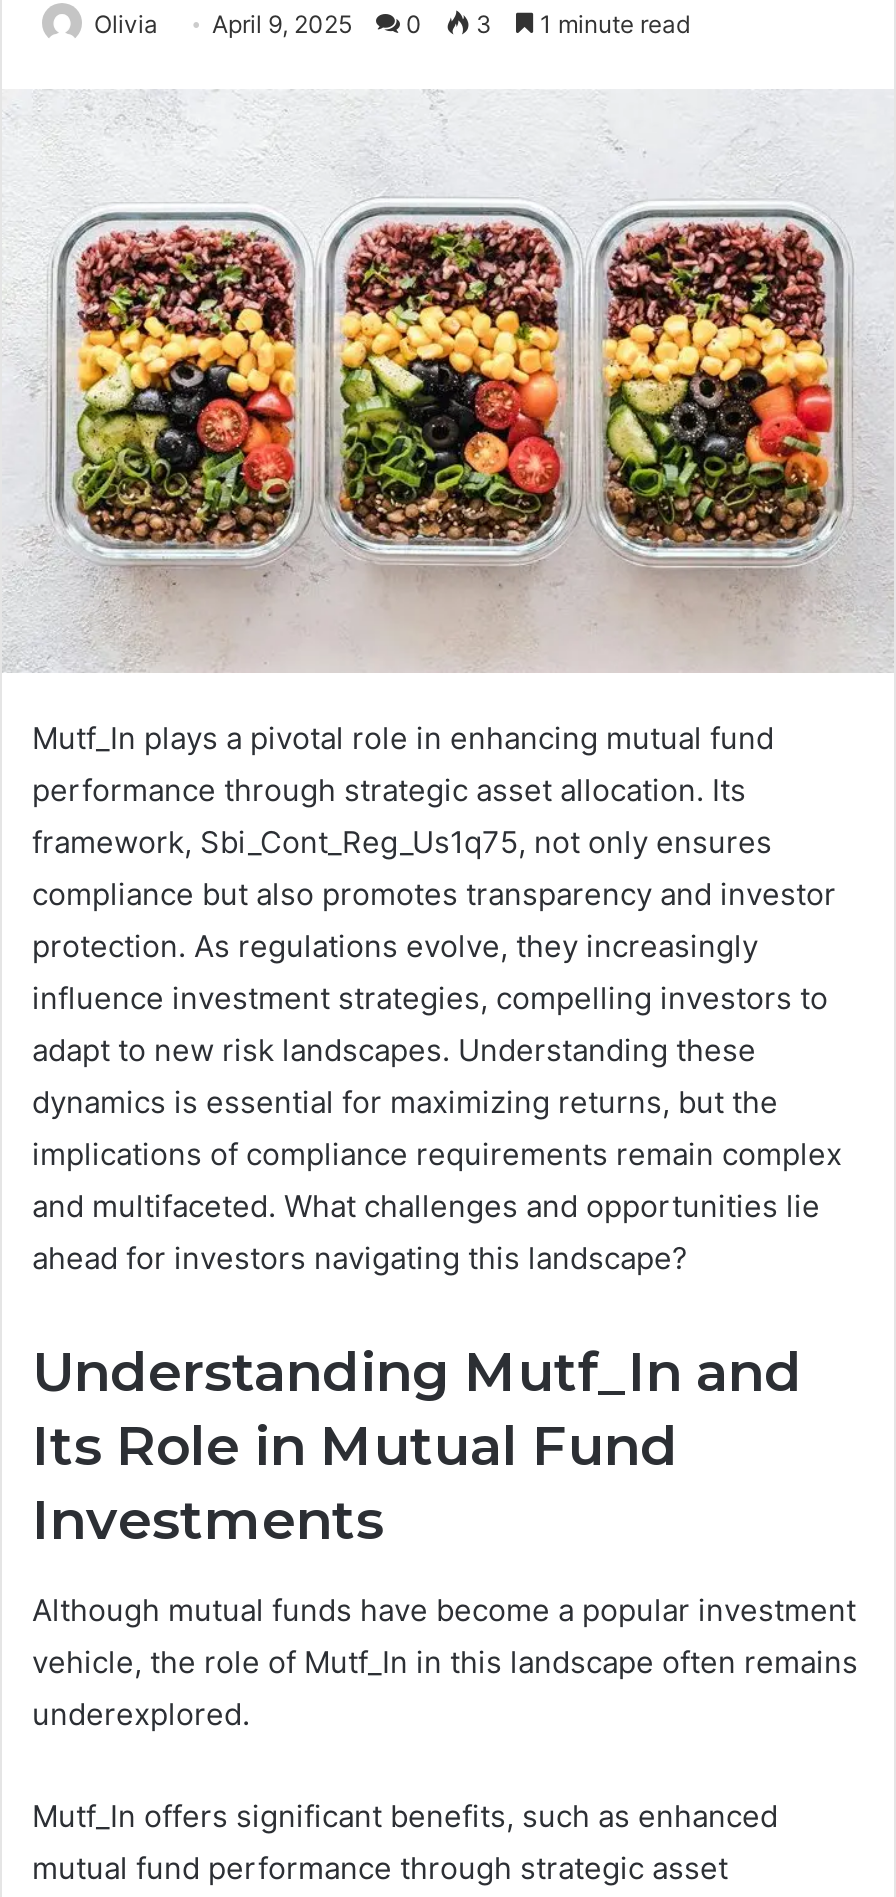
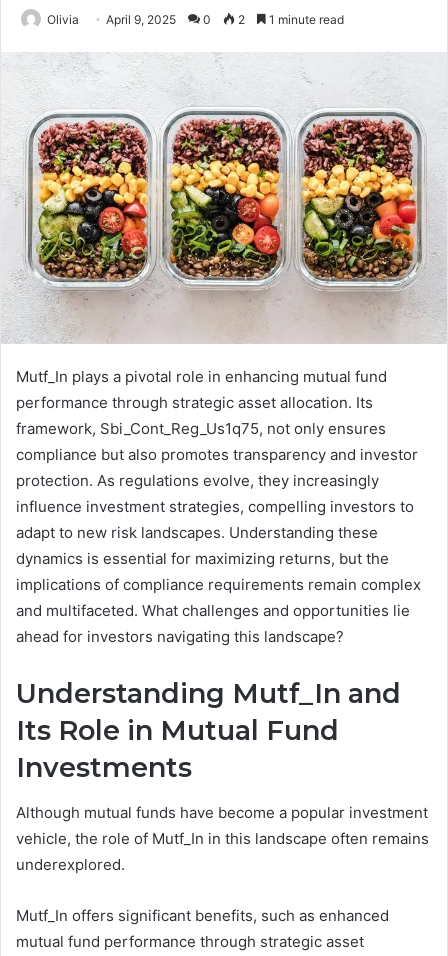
[94,10,690,40] Olivia April 9, 2025 0 3 1 minute read -> [47,12,344,27] Olivia April 9, 2025 0 2 1 minute read

